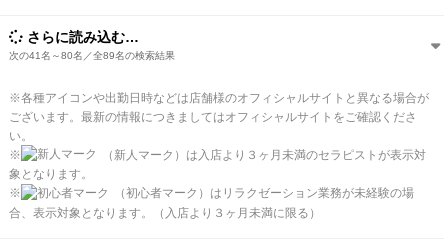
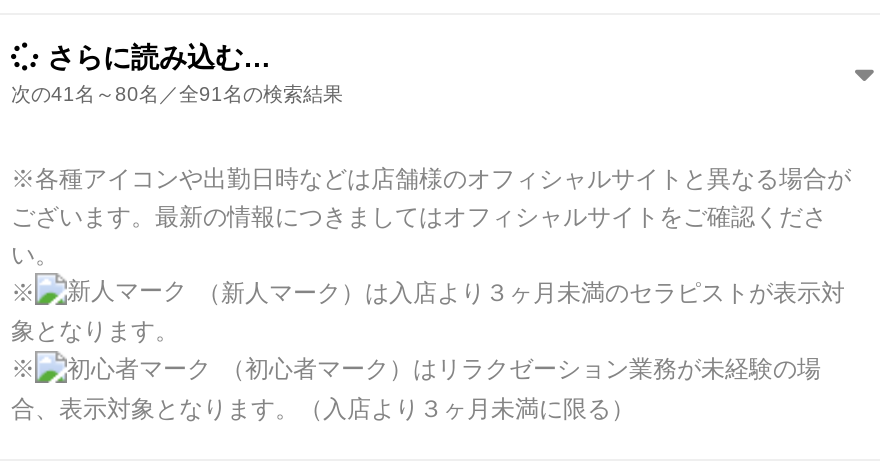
[9,50,175,61] 次の41名～80名／全89名の検索結果 -> [11,83,343,105] 次の41名～80名／全91名の検索結果

